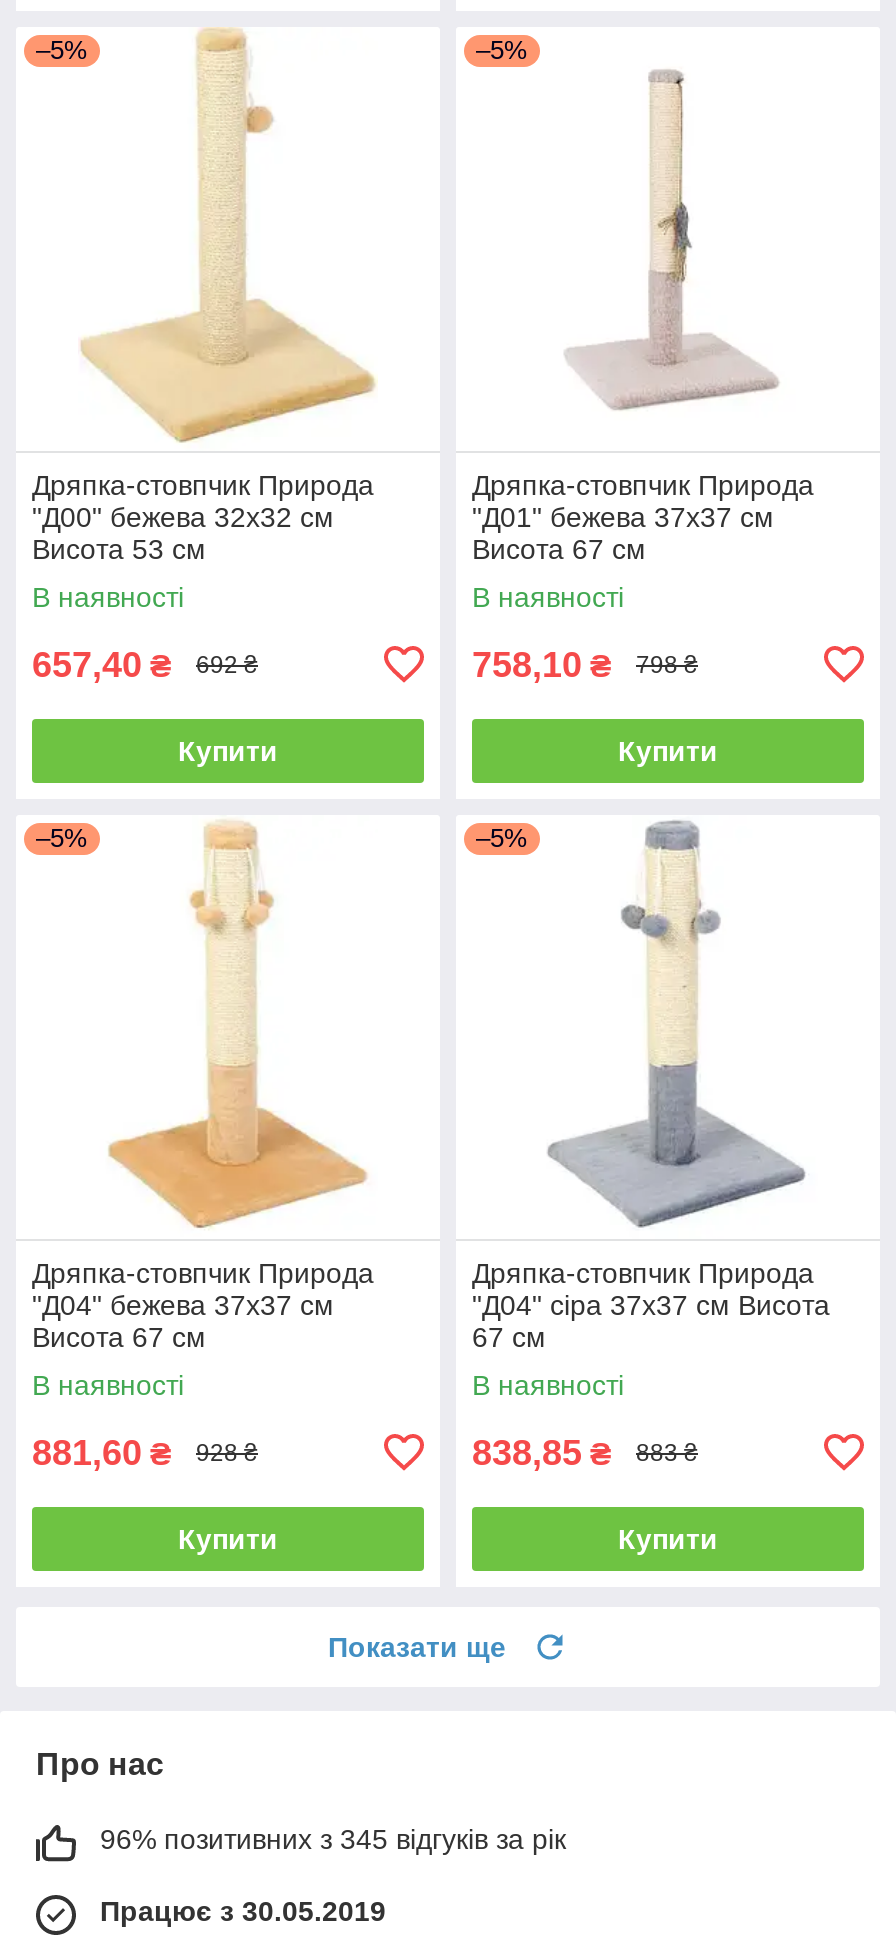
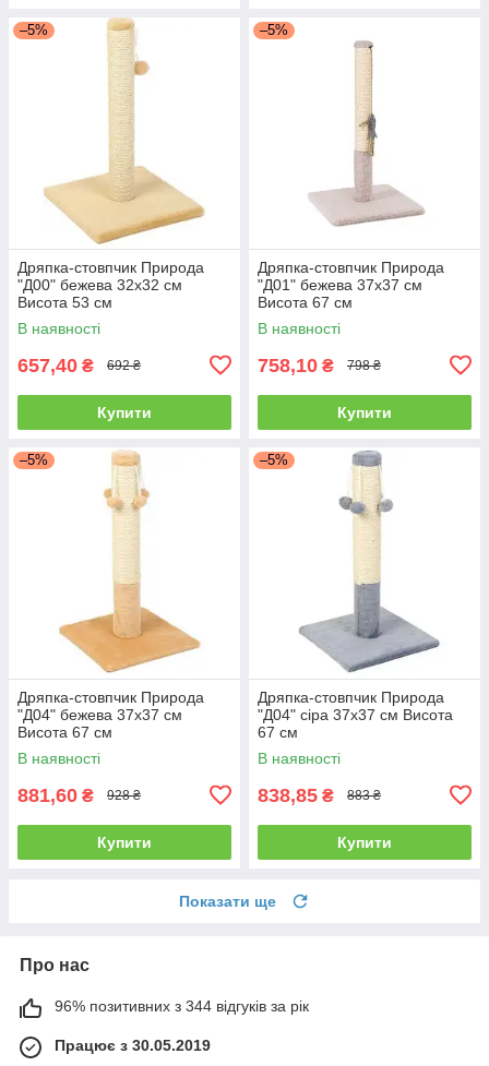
[100,1823,566,1855] 96% позитивних з 345 відгуків за рік -> [55,997,309,1015] 96% позитивних з 344 відгуків за рік

